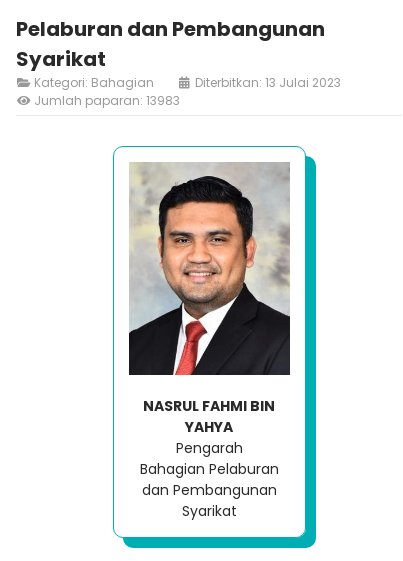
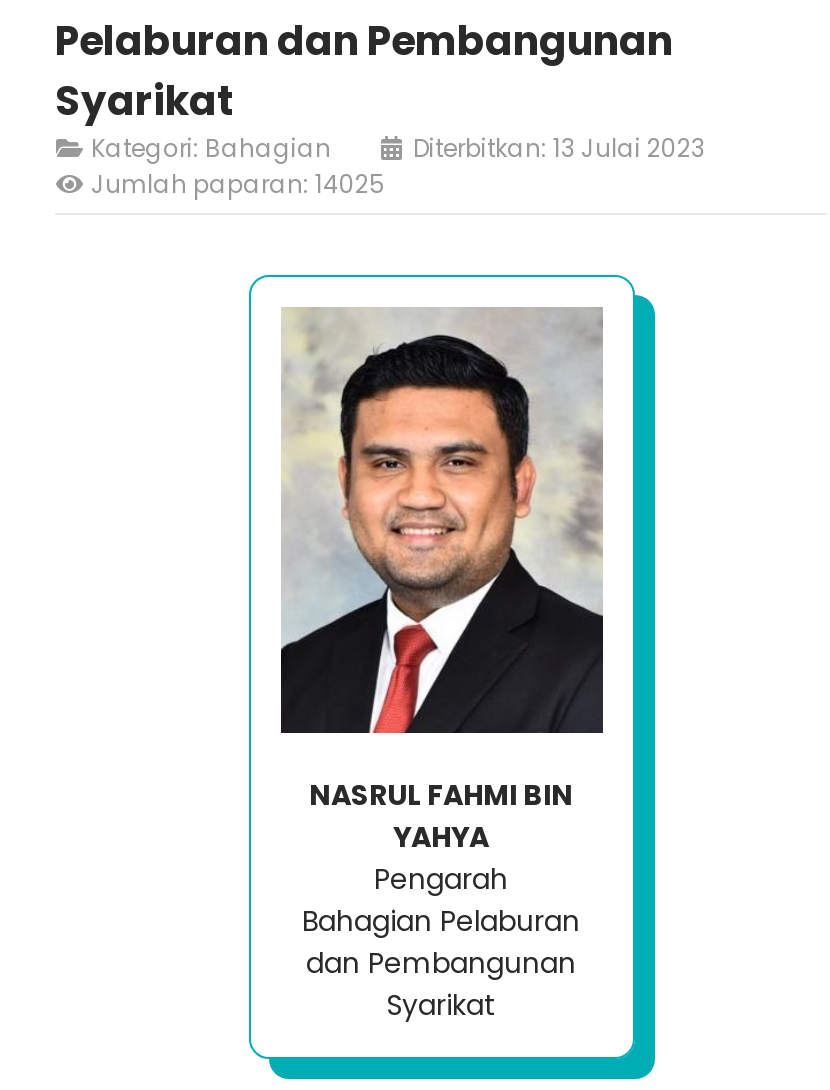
[34,92,180,109] Jumlah paparan: 13983 -> [91,166,385,200] Jumlah paparan: 14025

